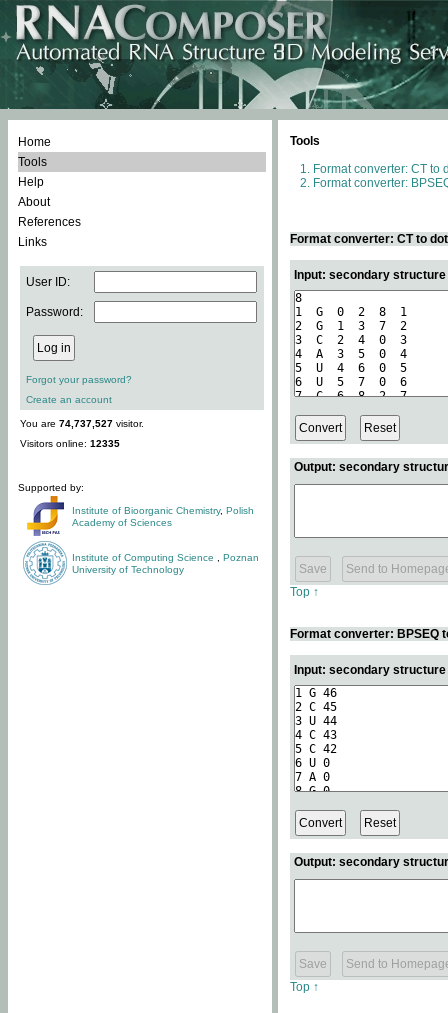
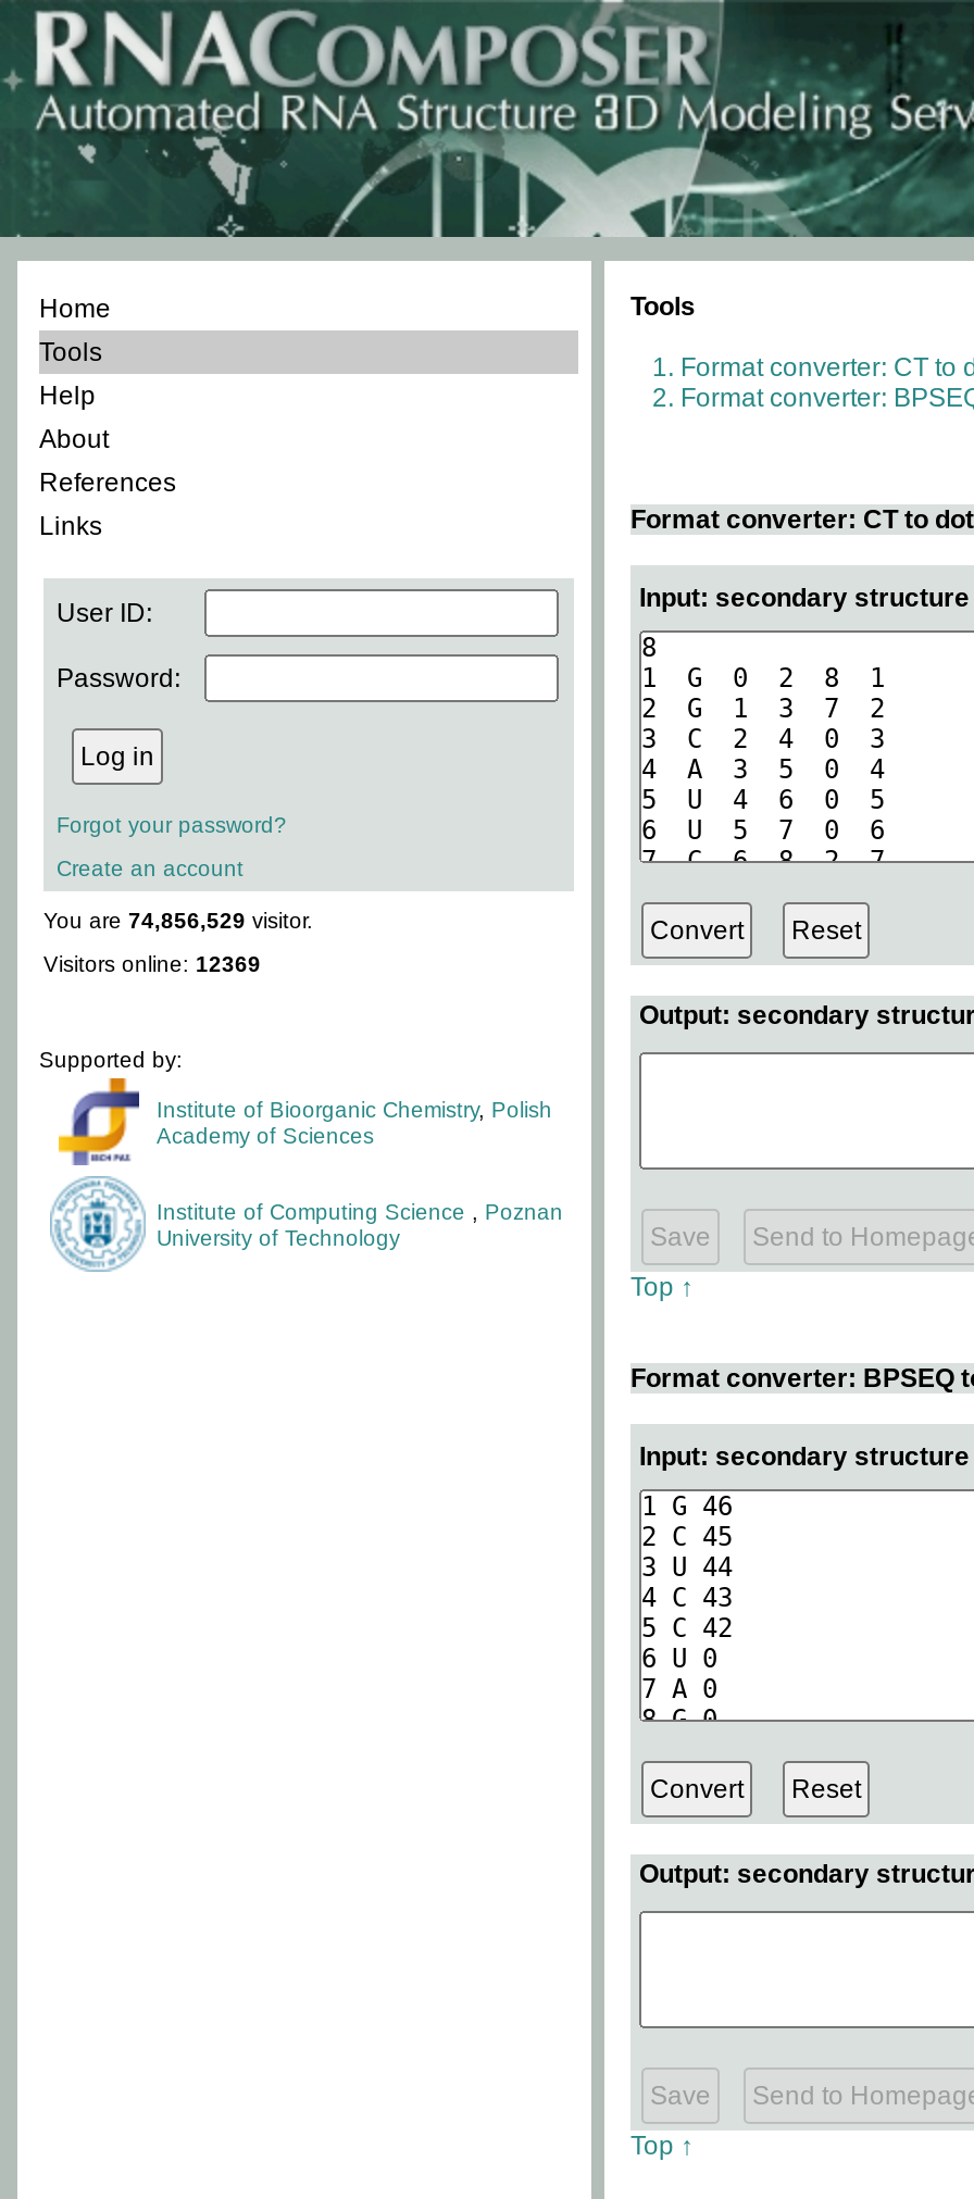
[20,418,144,429] You are 74,737,527 visitor. -> [43,909,313,933] You are 74,856,529 visitor.
[20,438,120,449] Visitors online: 12335 -> [43,952,261,976] Visitors online: 12369

